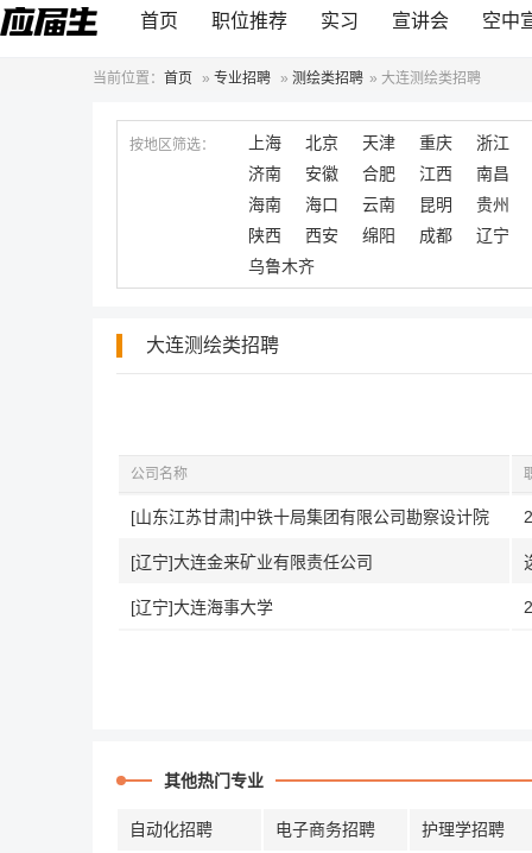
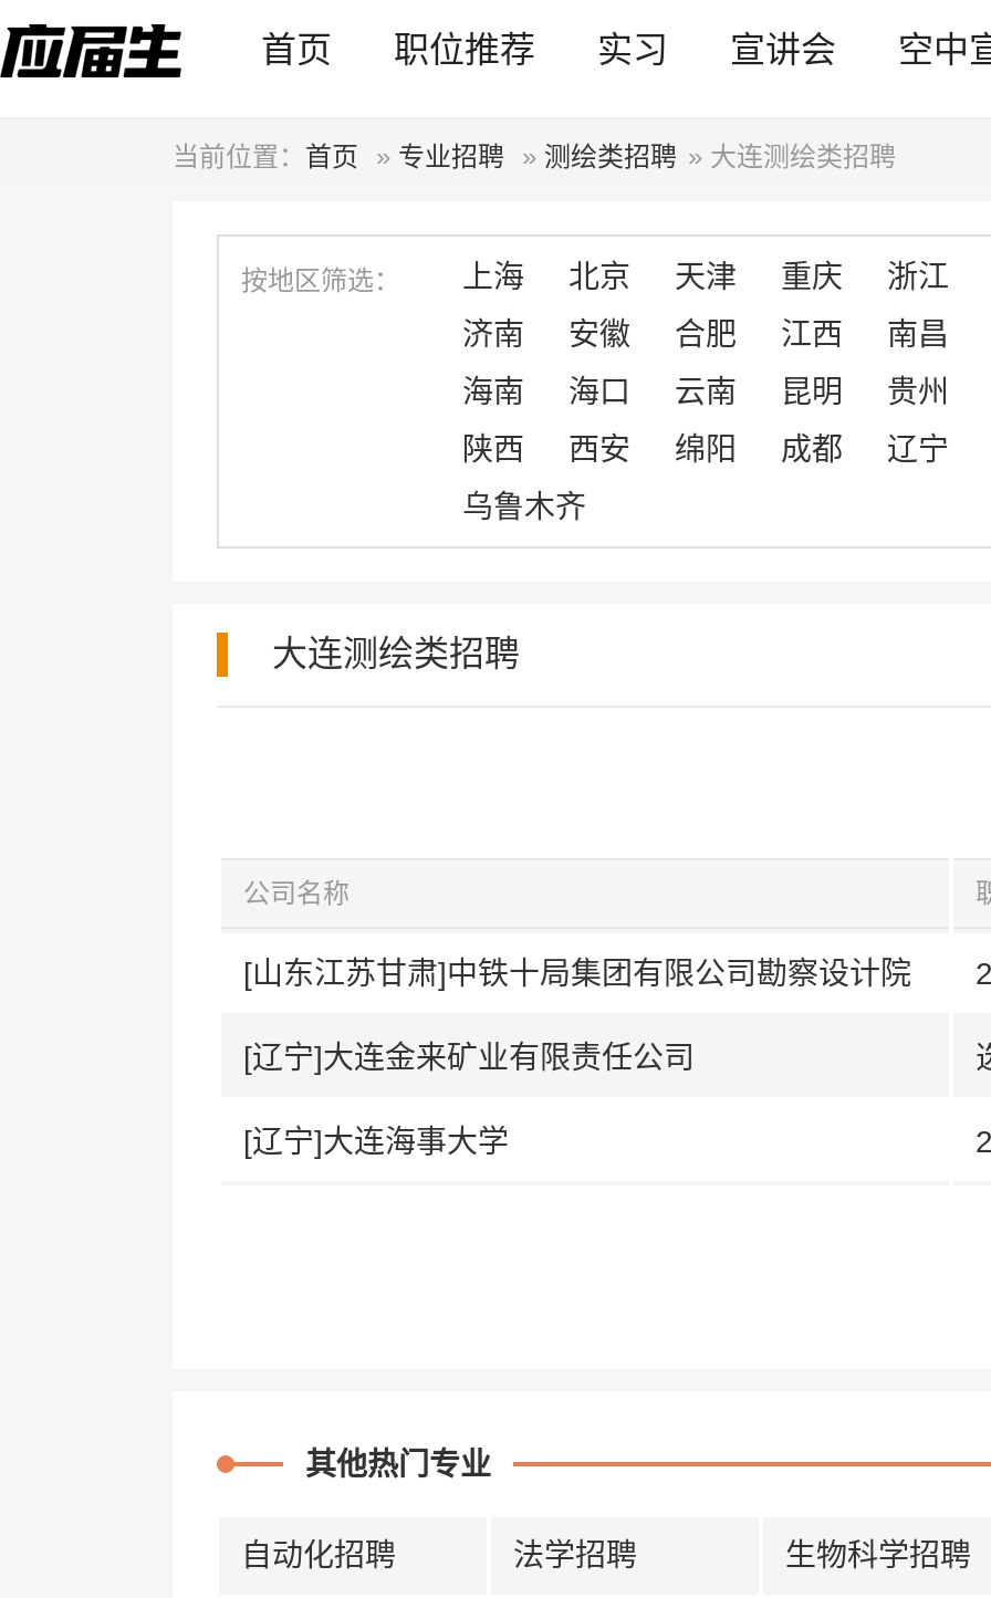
[275,820,505,839] 电子商务招聘 | 护理学招聘 -> [513,1537,971,1573] 法学招聘 | 生物科学招聘

